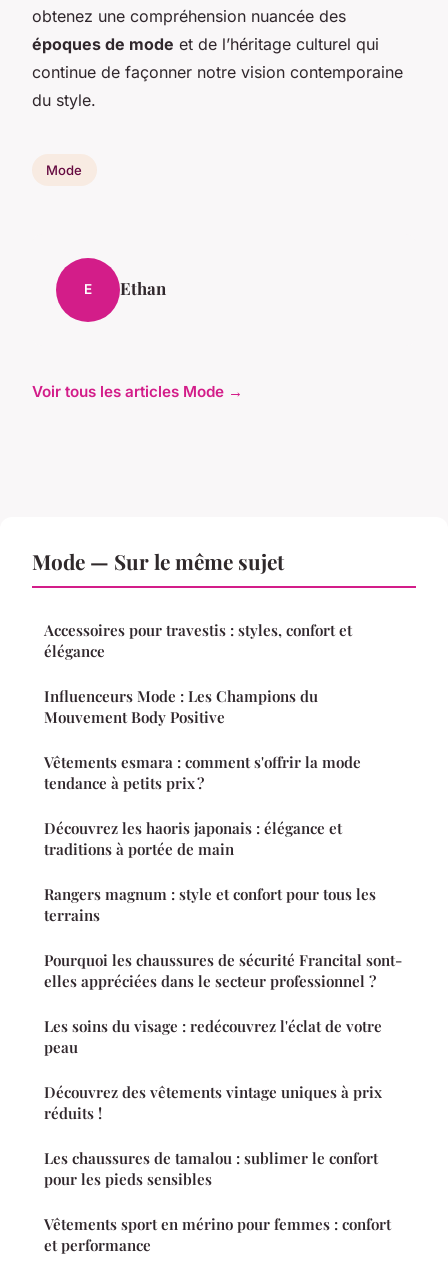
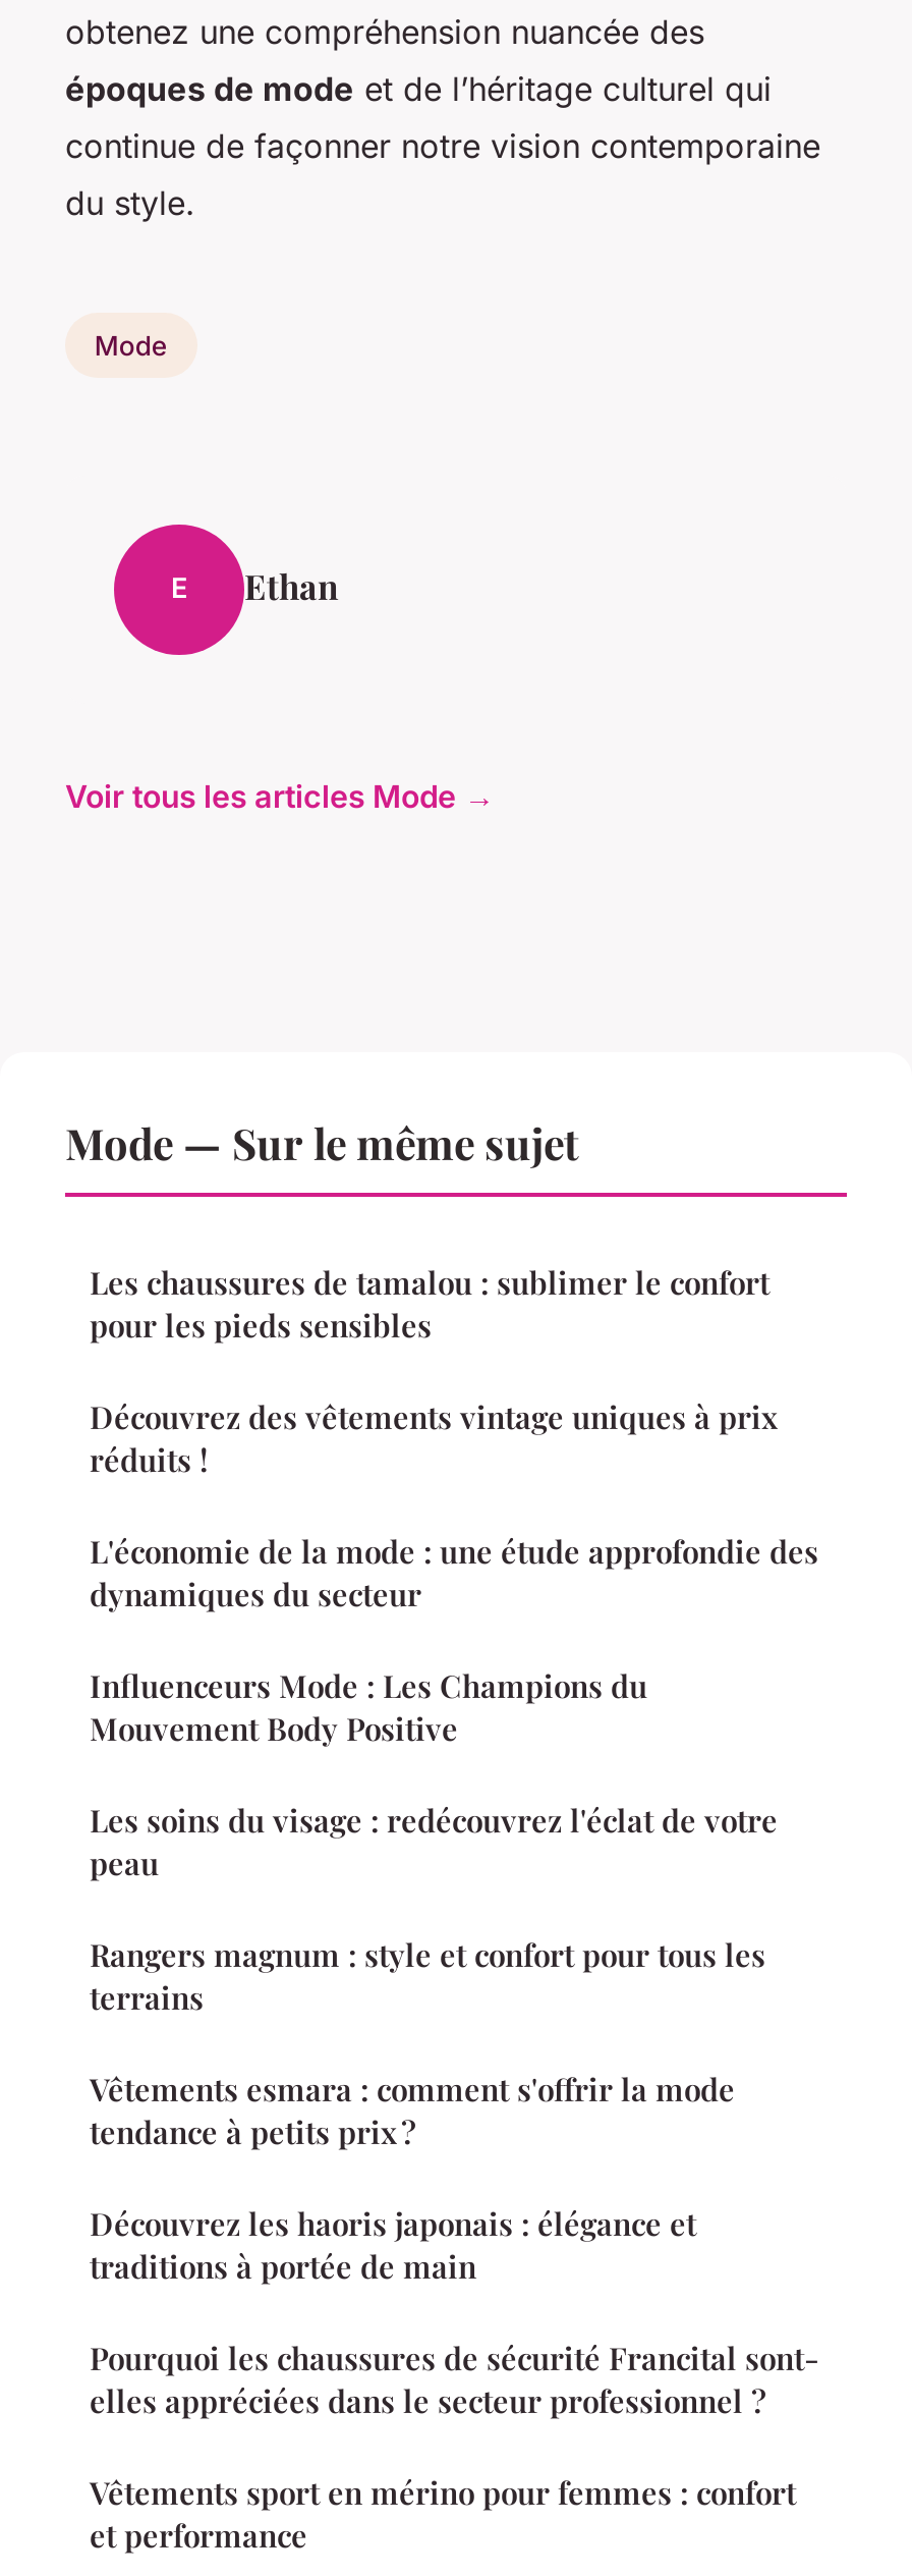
[44,620,352,661] Accessoires pour travestis : styles, confort et | élégance -> [90,1530,818,1614] L'économie de la mode : une étude approfondie des | dynamiques du secteur
moved [44,686,318,727] -> [90,1665,647,1748]: Influenceurs Mode : Les Champions du | Mouvement Body Positive
moved [44,752,361,859] -> [90,2068,735,2286]: Vêtements esmara : comment s'offrir la mode | tendance à petits prix ? | Découvrez les haoris japonais : élégance et | traditions à portée de main
moved [44,884,376,925] -> [90,1933,765,2017]: Rangers magnum : style et confort pour tous les | terrains
moved [44,950,402,991] -> [90,2337,818,2420]: Pourquoi les chaussures de sécurité Francital sont- | elles appréciées dans le secteur professionnel ?
moved [44,1016,382,1057] -> [90,1799,778,1883]: Les soins du visage : redécouvrez l'éclat de votre | peau
moved [44,1082,382,1189] -> [90,1261,778,1479]: Découvrez des vêtements vintage uniques à prix | réduits ! | Les chaussures de tamalou : sublimer le confort | pour les pieds sensibles

